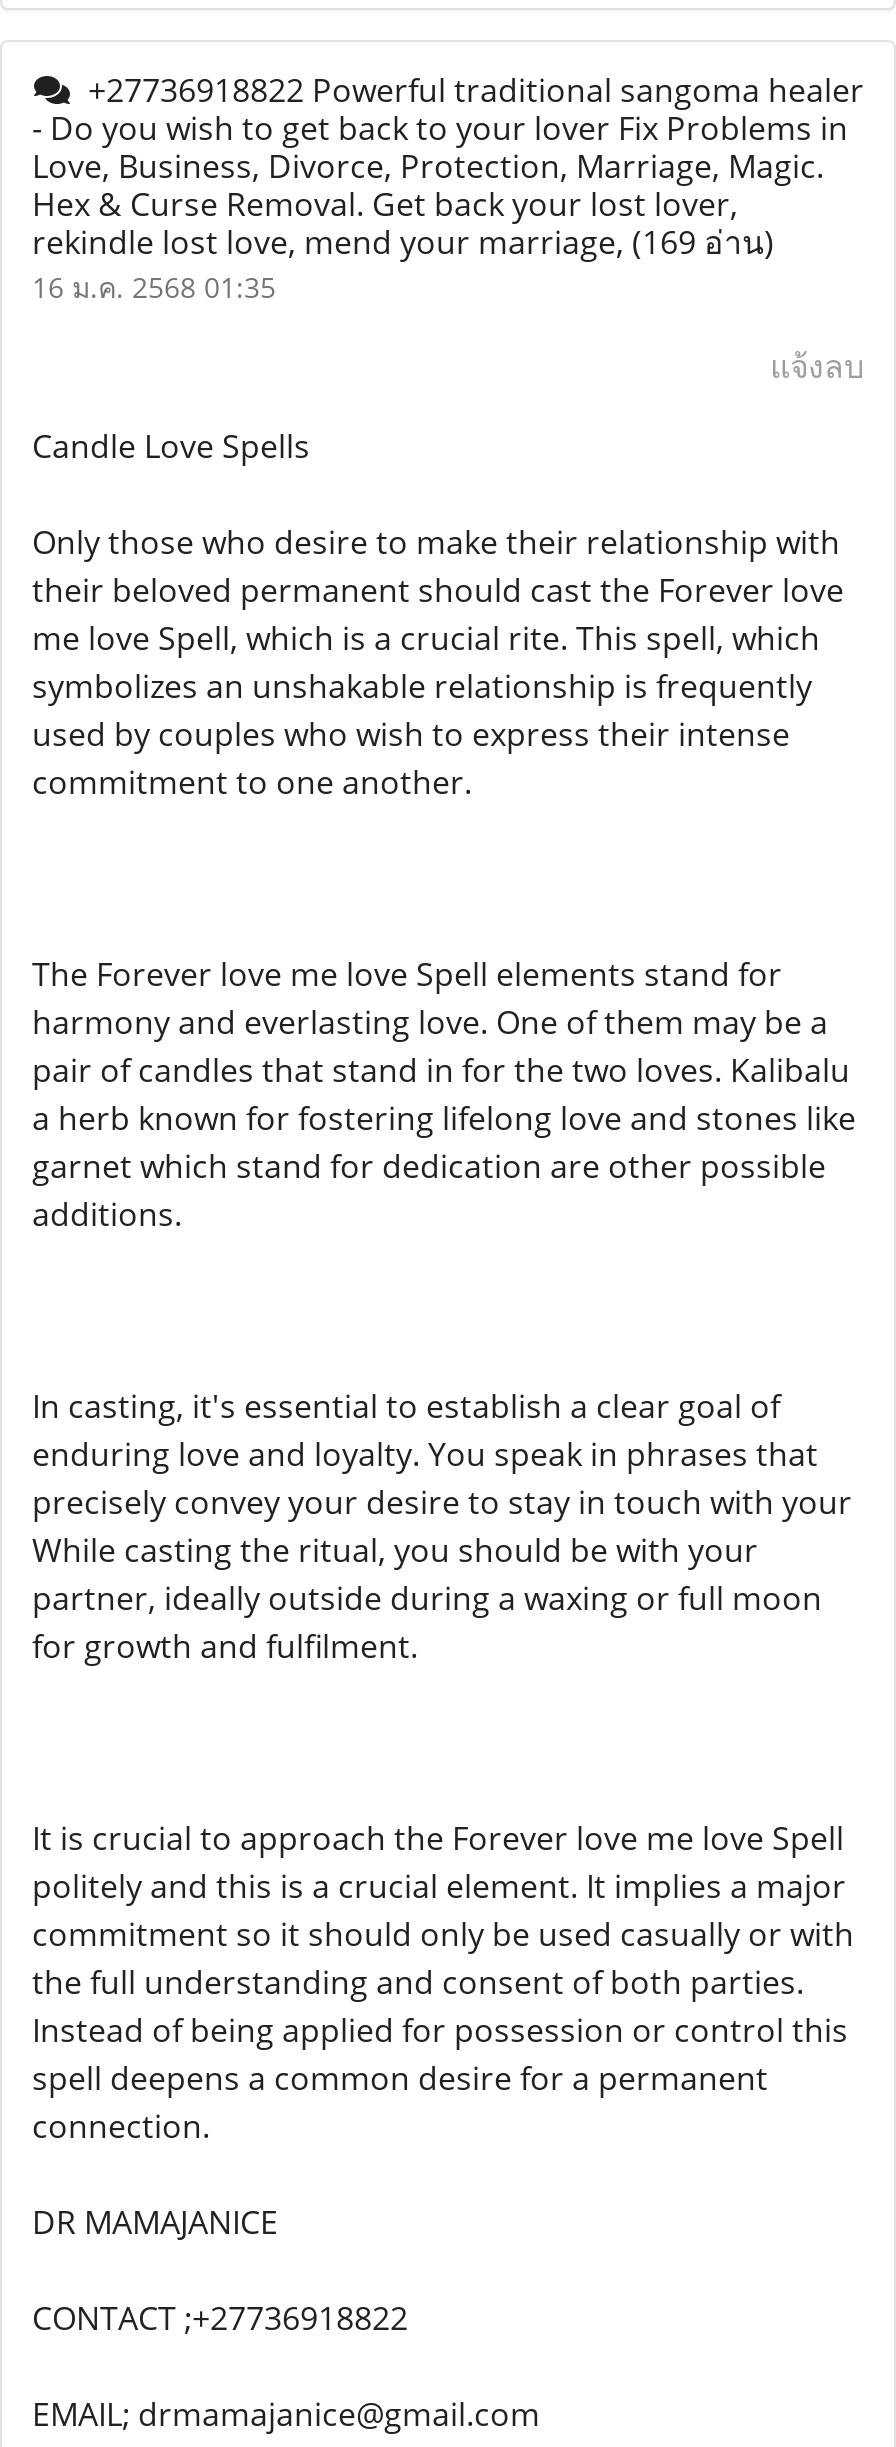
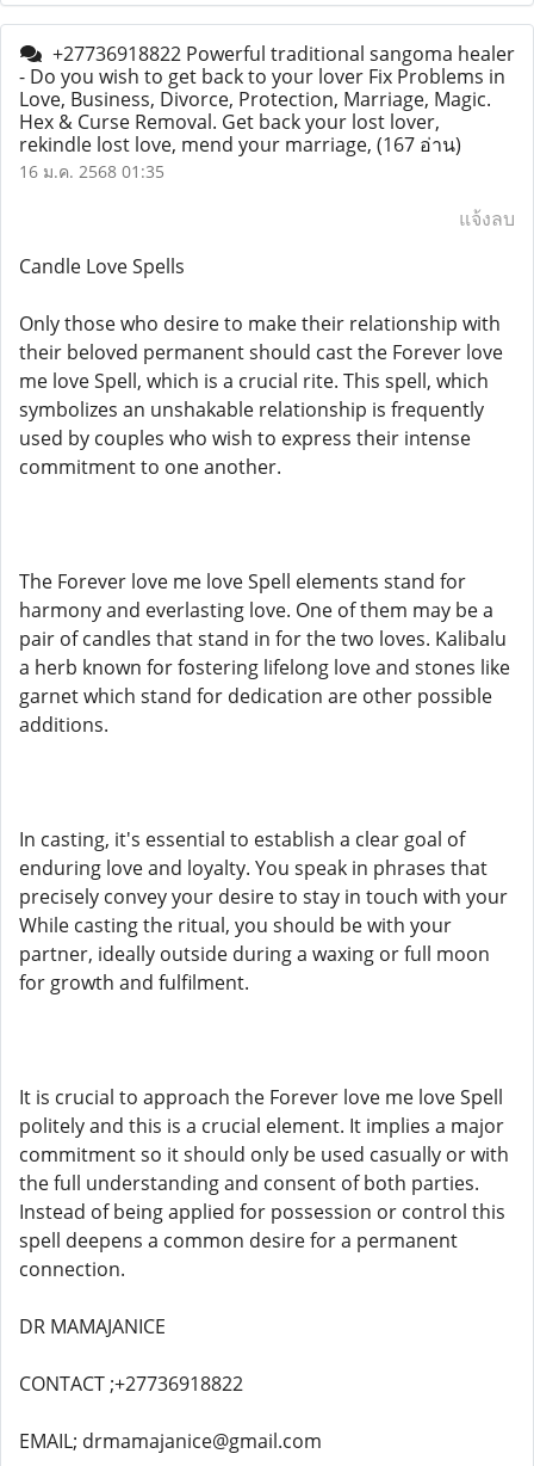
[32,220,774,264] rekindle lost love, mend your marriage, (169 อ่าน) -> [19,131,461,158] rekindle lost love, mend your marriage, (167 อ่าน)

